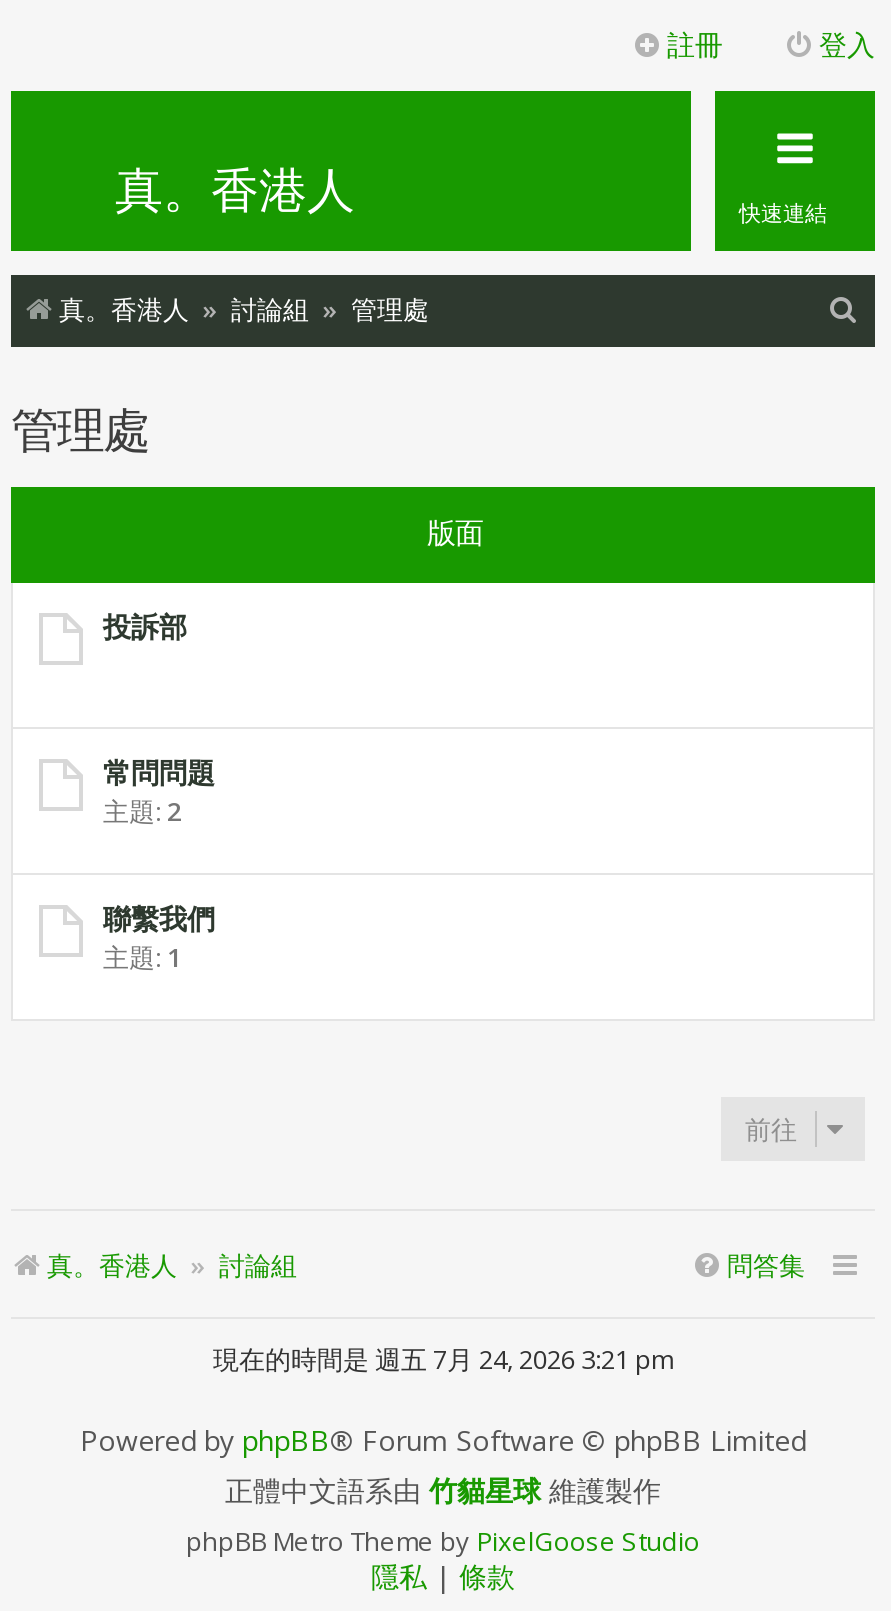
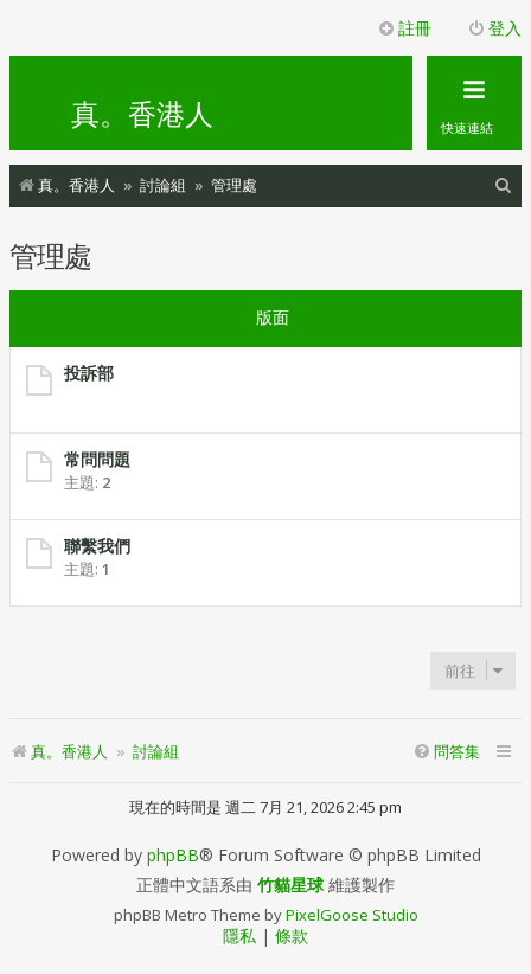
[213,1341,673,1377] 現在的時間是 週五 7月 24, 2026 3:21 pm -> [129,796,402,818] 現在的時間是 週二 7月 21, 2026 2:45 pm

